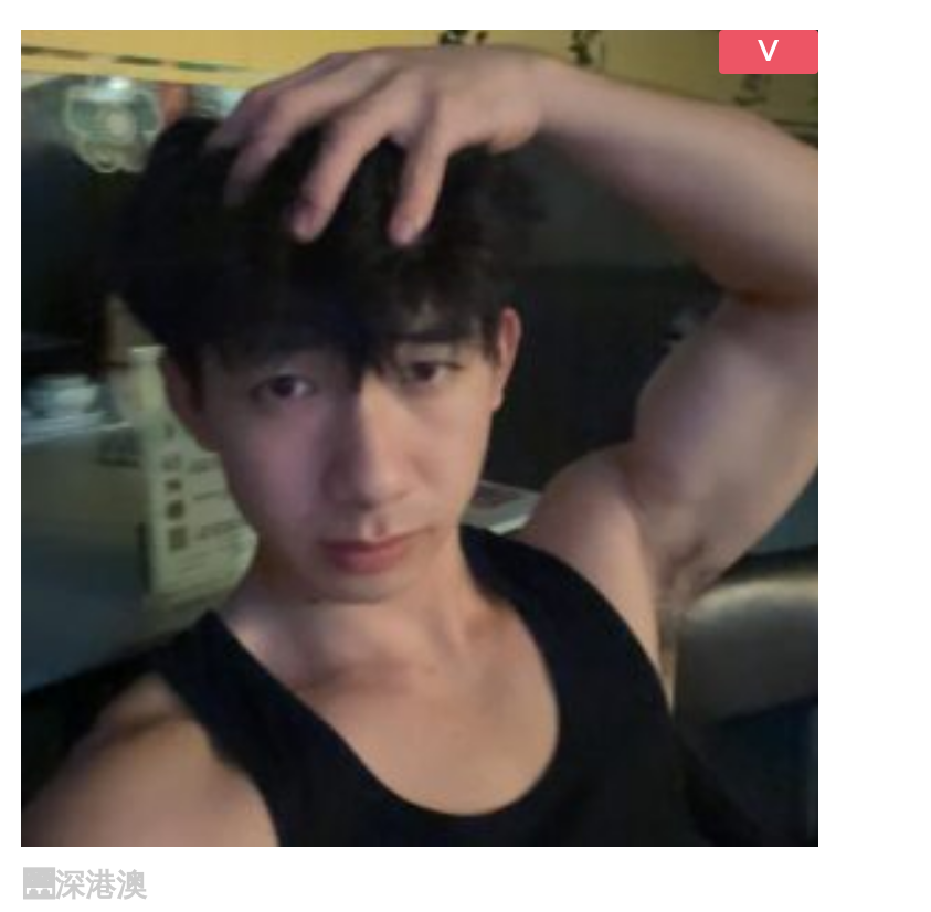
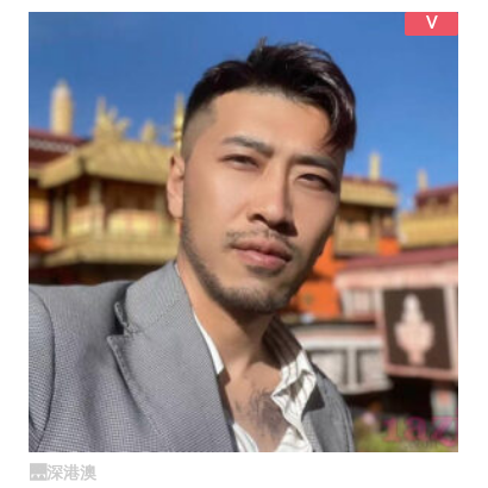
[19,28,821,849] [image] -> [27,11,459,453] [image]

